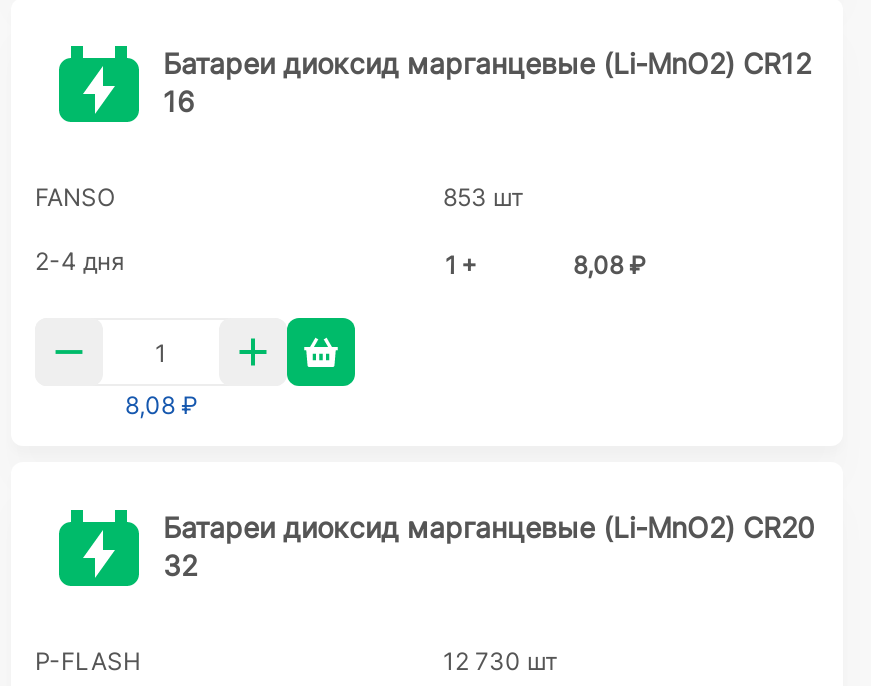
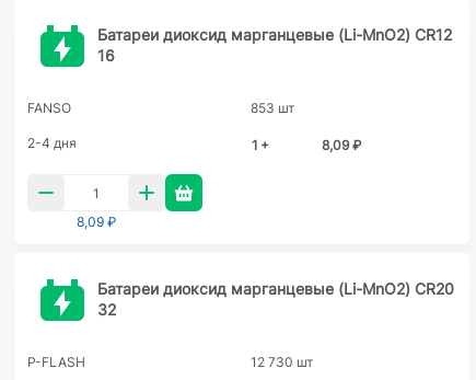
[573,250,645,280] 8,08 ₽ -> [322,137,361,153] 8,09 ₽
[125,390,197,420] 8,08 ₽ -> [77,214,116,230] 8,09 ₽

